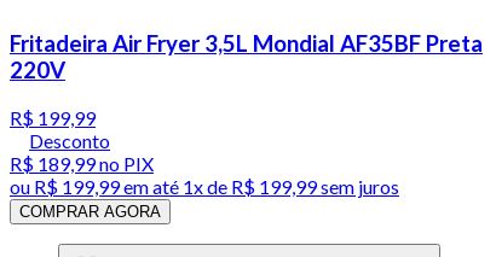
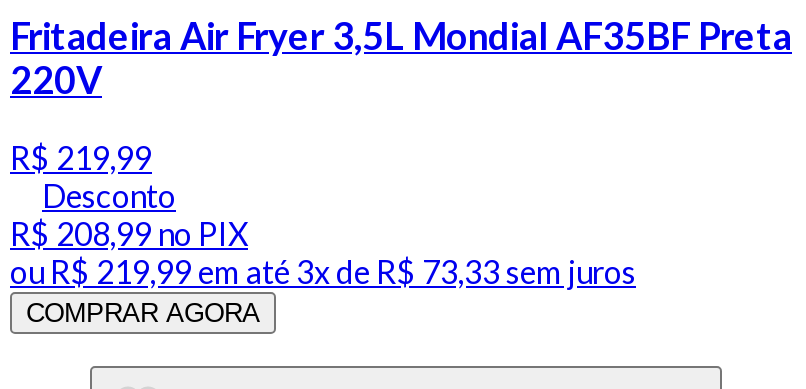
[10,106,96,129] R$ 199,99 -> [10,139,152,177] R$ 219,99
[10,152,154,175] R$ 189,99 no PIX -> [10,215,248,253] R$ 208,99 no PIX
[10,175,399,198] ou R$ 199,99 em até 1x de R$ 199,99 sem juros -> [10,253,636,291] ou R$ 219,99 em até 3x de R$ 73,33 sem juros

